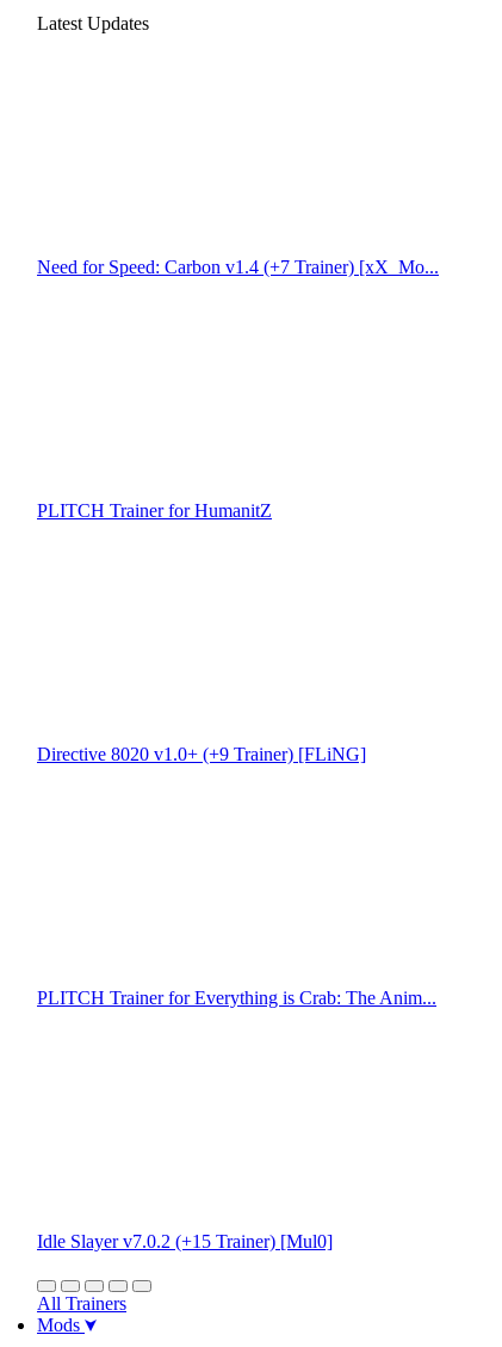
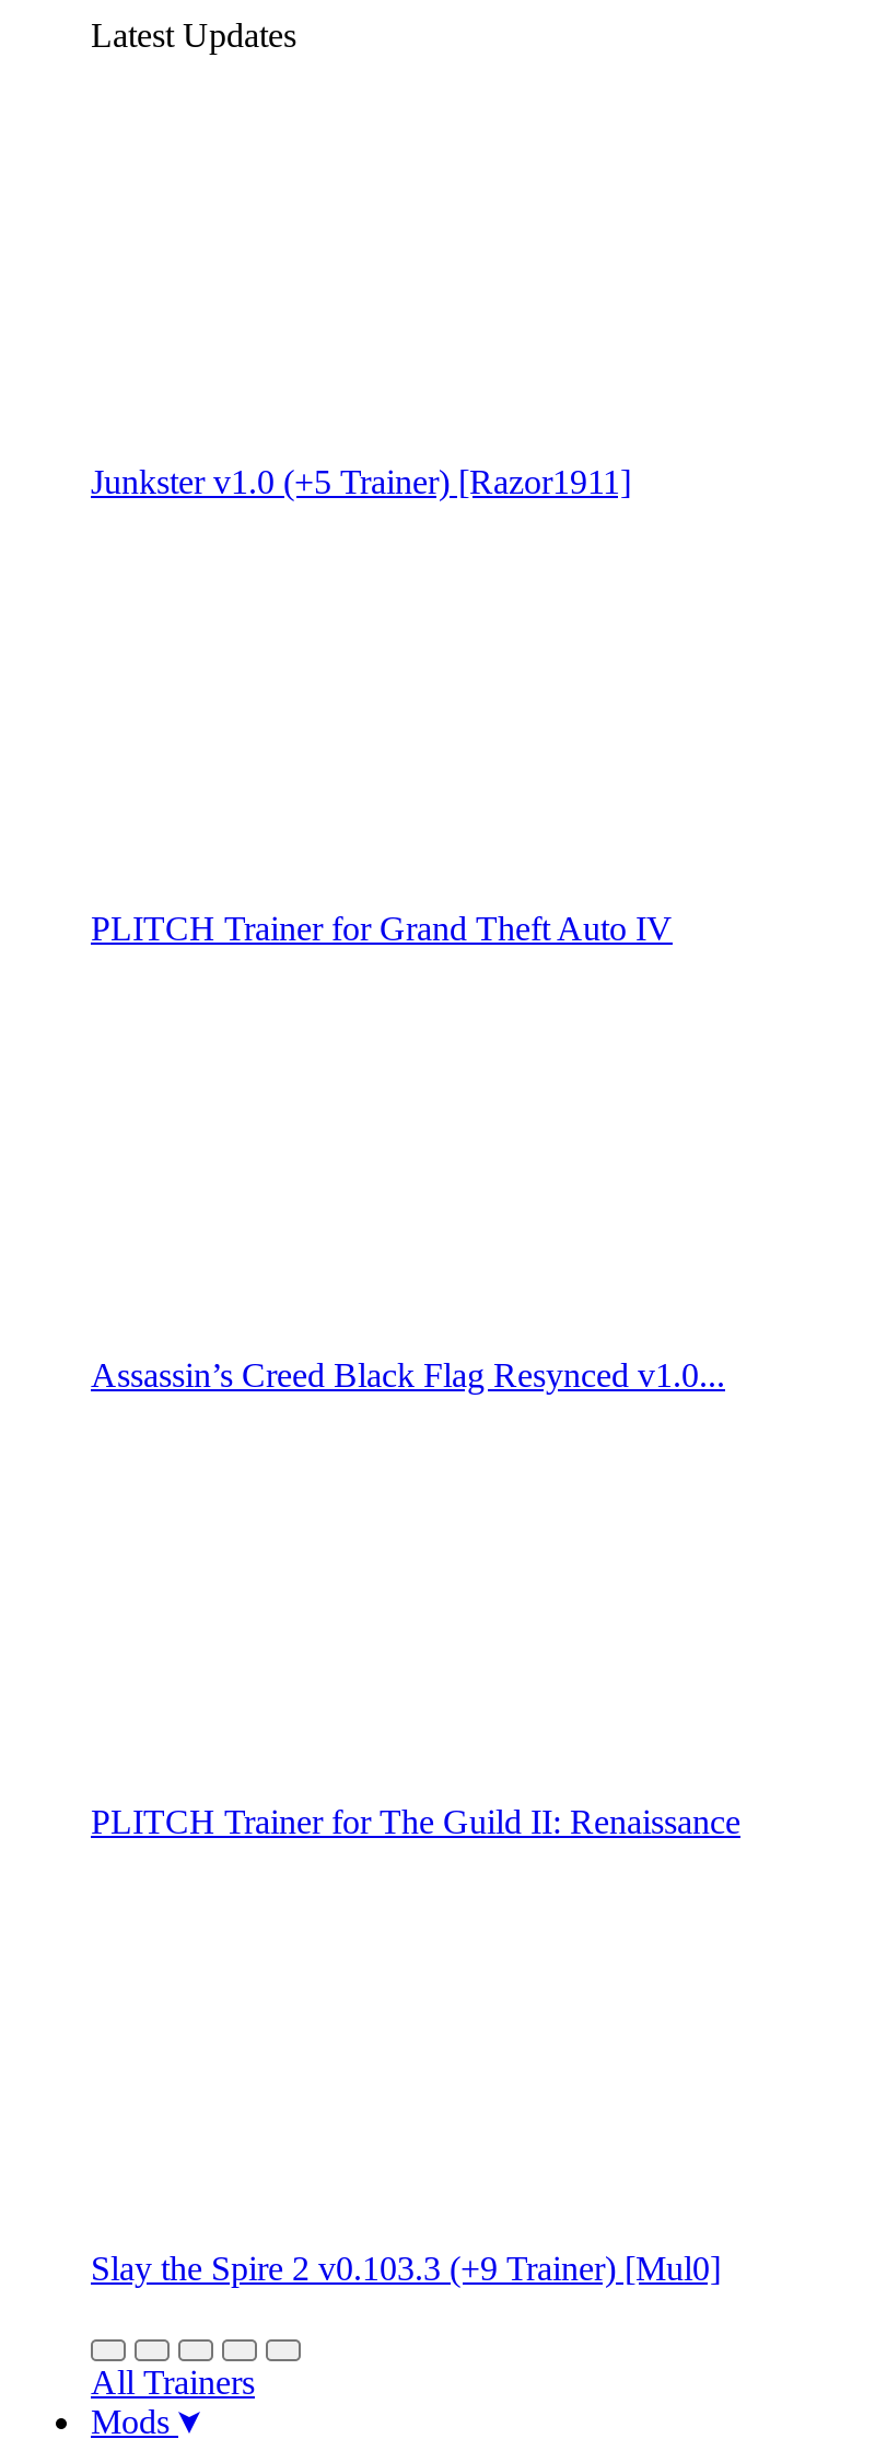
[37,257,439,277] Need for Speed: Carbon v1.4 (+7 Trainer) [xX_Mo... -> [91,463,631,500] Junkster v1.0 (+5 Trainer) [Razor1911]
[37,500,272,521] PLITCH Trainer for HumanitZ -> [91,910,673,947] PLITCH Trainer for Grand Theft Auto IV
[37,744,366,764] Directive 8020 v1.0+ (+9 Trainer) [FLiNG] -> [91,1356,725,1394] Assassin’s Creed Black Flag Resynced v1.0...
[37,988,436,1008] PLITCH Trainer for Everything is Crab: The Anim... -> [91,1803,740,1840] PLITCH Trainer for The Guild II: Renaissance
[37,1231,333,1251] Idle Slayer v7.0.2 (+15 Trainer) [Mul0] -> [91,2250,721,2287] Slay the Spire 2 v0.103.3 (+9 Trainer) [Mul0]

